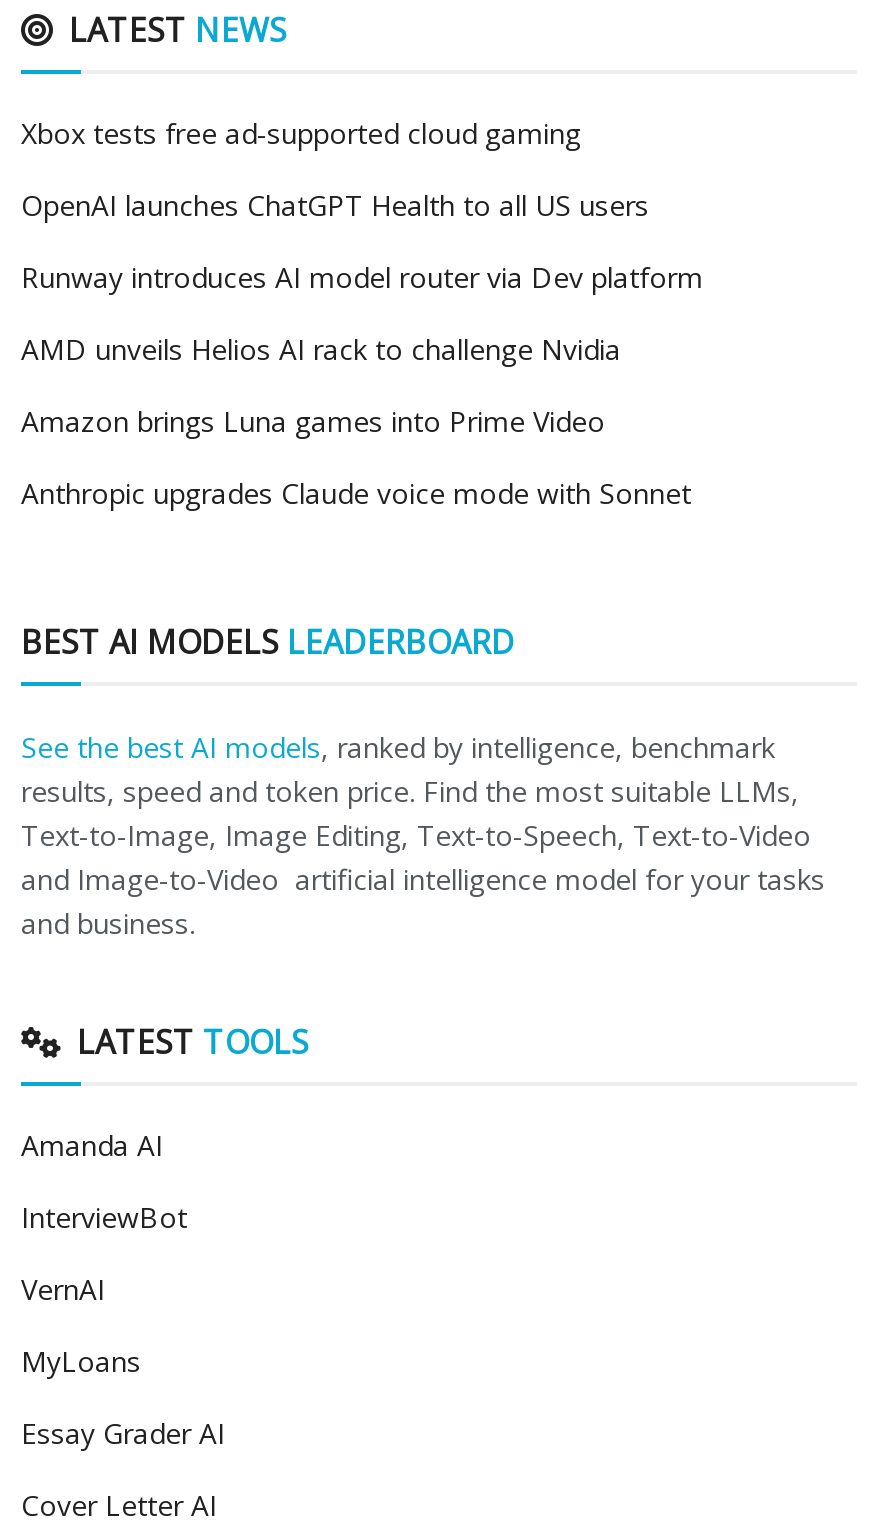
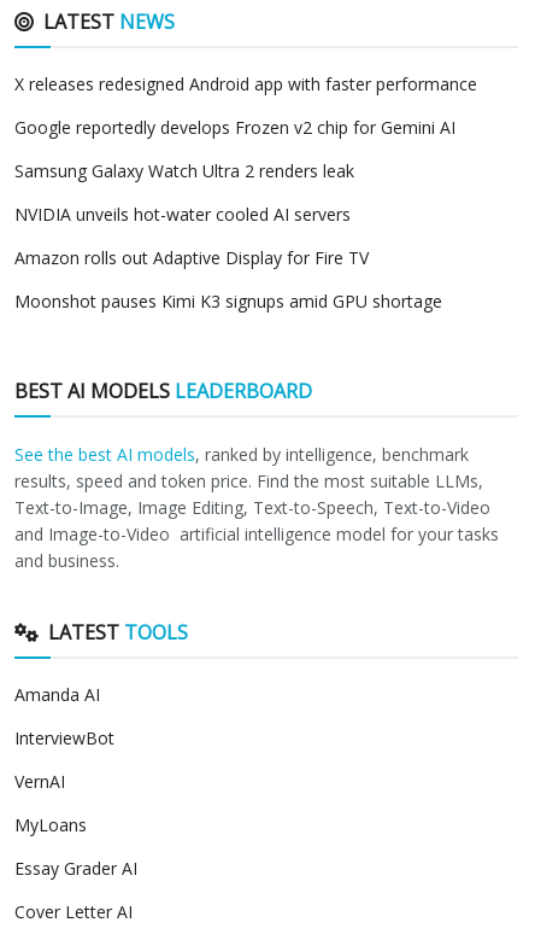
[21,115,581,153] Xbox tests free ad-supported cloud gaming -> [14,72,477,95] X releases redesigned Android app with faster performance
[21,187,649,225] OpenAI launches ChatGPT Health to all US users -> [14,115,455,138] Google reportedly develops Frozen v2 chip for Gemini AI
[21,259,703,297] Runway introduces AI model router via Dev platform -> [14,159,354,182] Samsung Galaxy Watch Ultra 2 renders leak
[21,331,621,369] AMD unveils Helios AI rack to challenge Nvidia -> [14,202,351,225] NVIDIA unveils hot-water cooled AI servers
[21,403,605,441] Amazon brings Luna games into Prime Video -> [14,246,369,268] Amazon rolls out Adaptive Display for Fire TV
[21,475,691,513] Anthropic upgrades Claude voice mode with Sonnet -> [14,289,442,312] Moonshot pauses Kimi K3 signups amid GPU shortage

